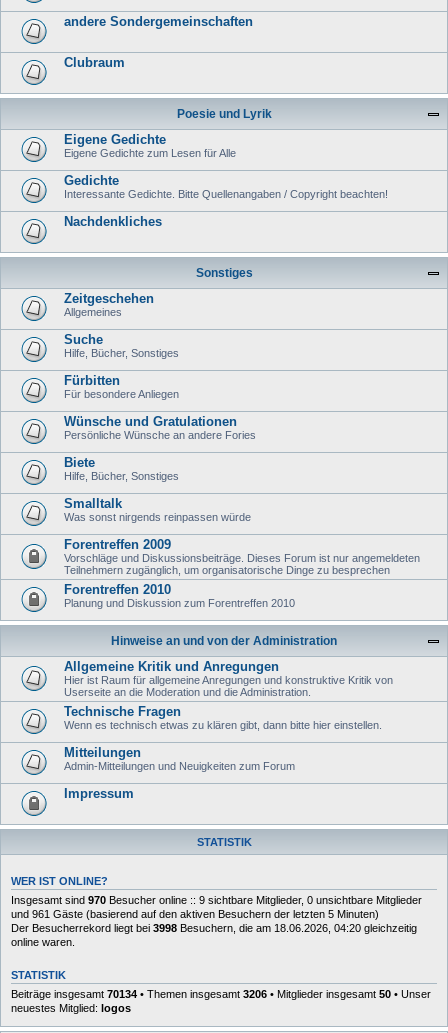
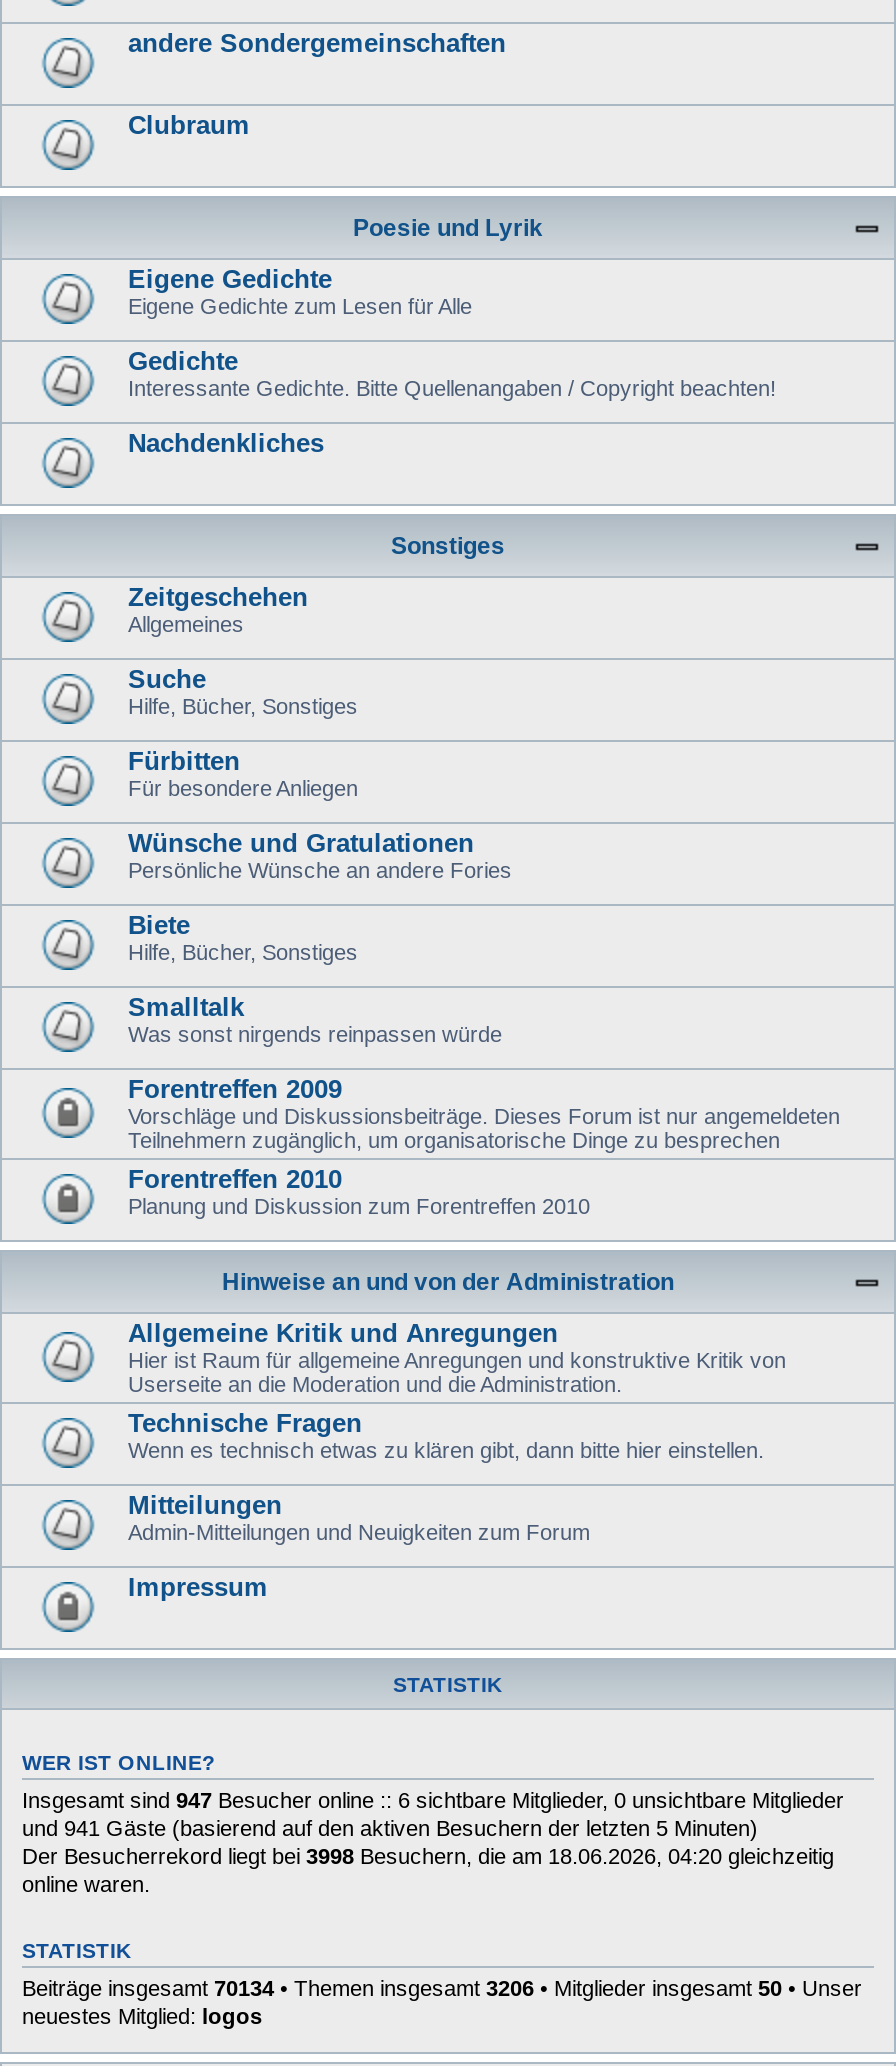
[11,894,422,906] Insgesamt sind 970 Besucher online :: 9 sichtbare Mitglieder, 0 unsichtbare Mitglieder -> [22,1788,844,1812] Insgesamt sind 947 Besucher online :: 6 sichtbare Mitglieder, 0 unsichtbare Mitglieder
[11,908,379,920] und 961 Gäste (basierend auf den aktiven Besuchern der letzten 5 Minuten) -> [22,1816,758,1840] und 941 Gäste (basierend auf den aktiven Besuchern der letzten 5 Minuten)

